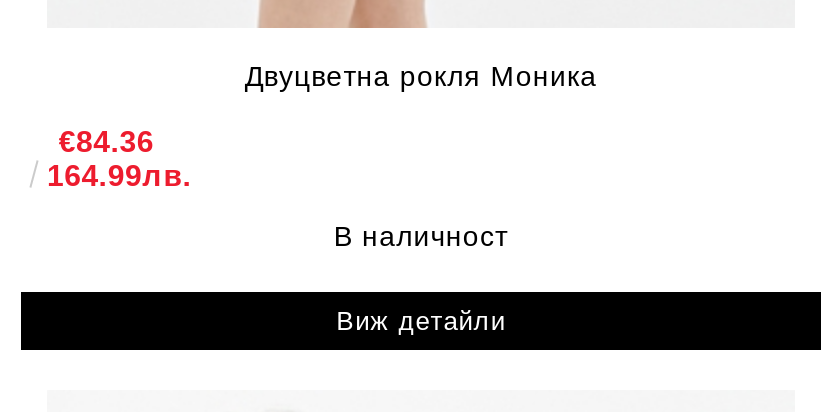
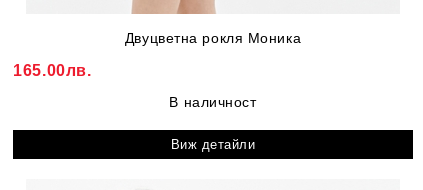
[47,124,192,192] €84.36 | 164.99лв. -> [13,62,92,79] 165.00лв.

